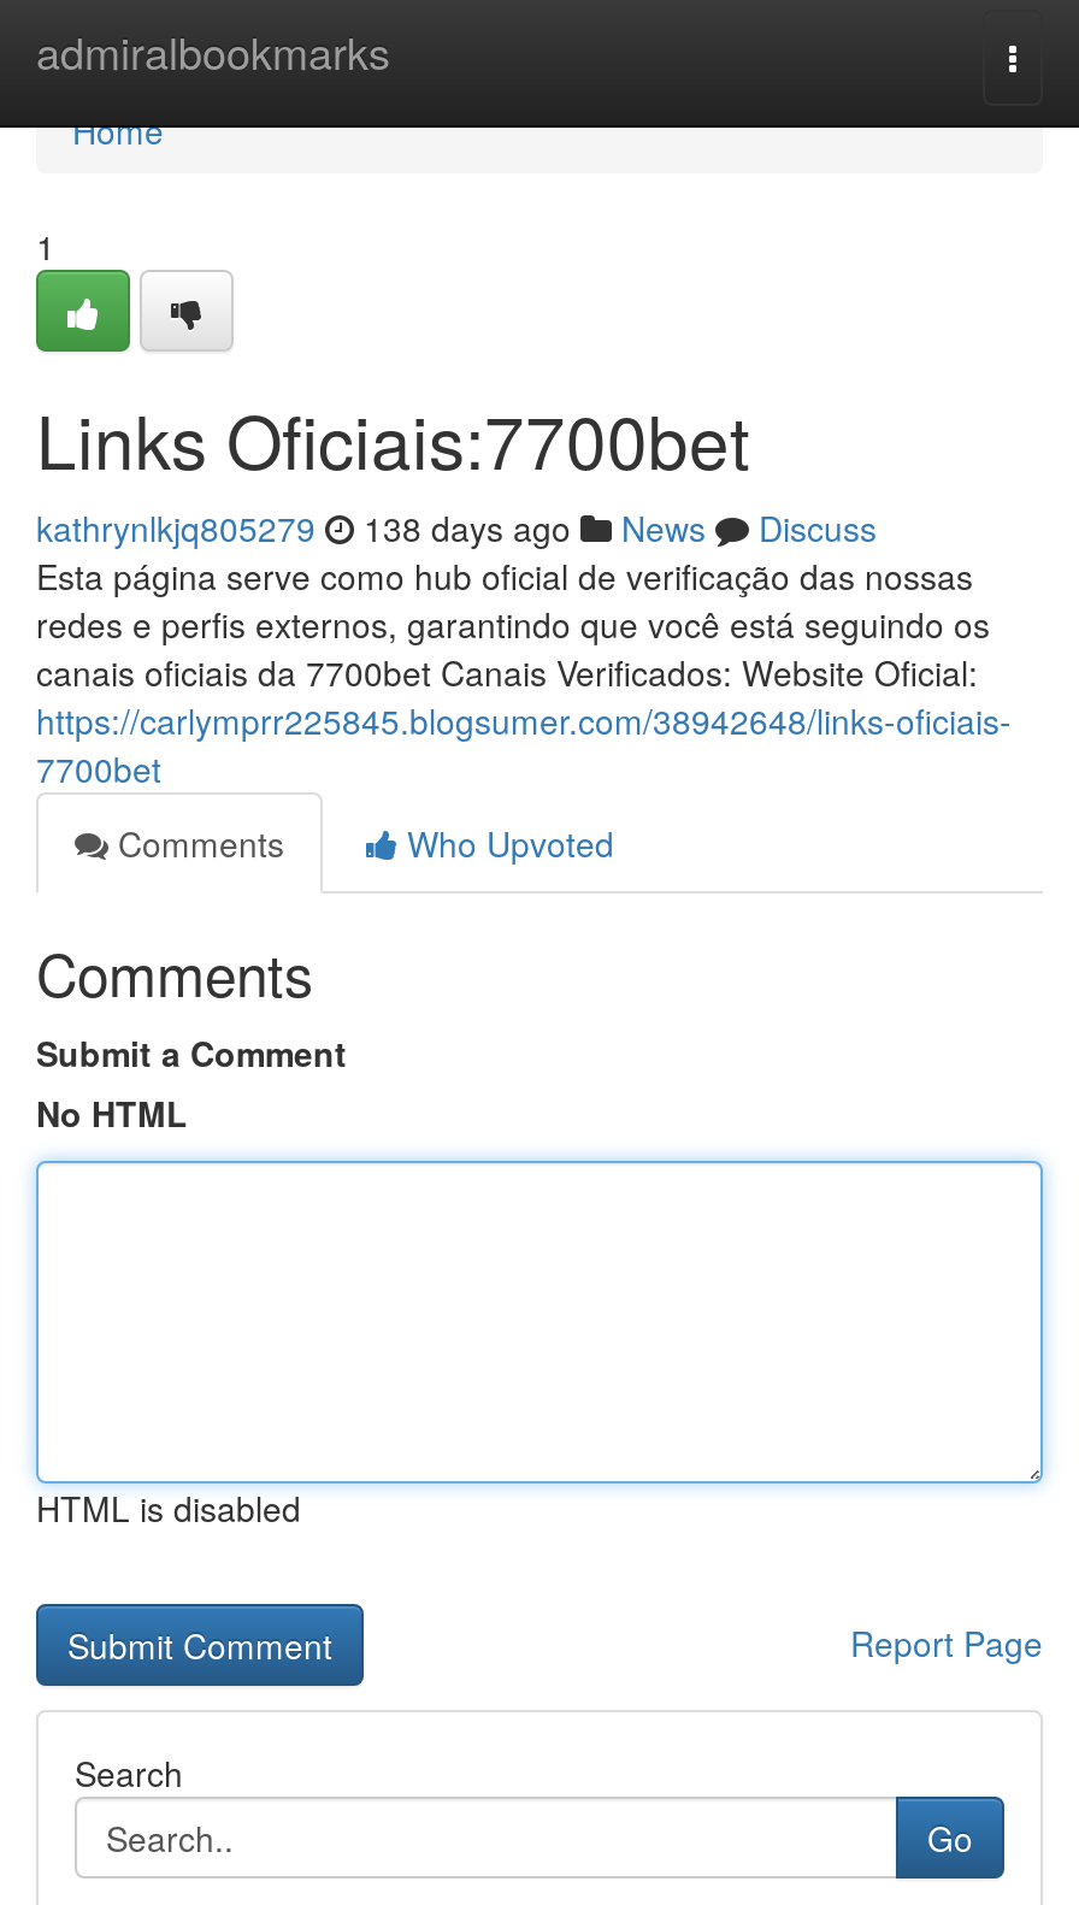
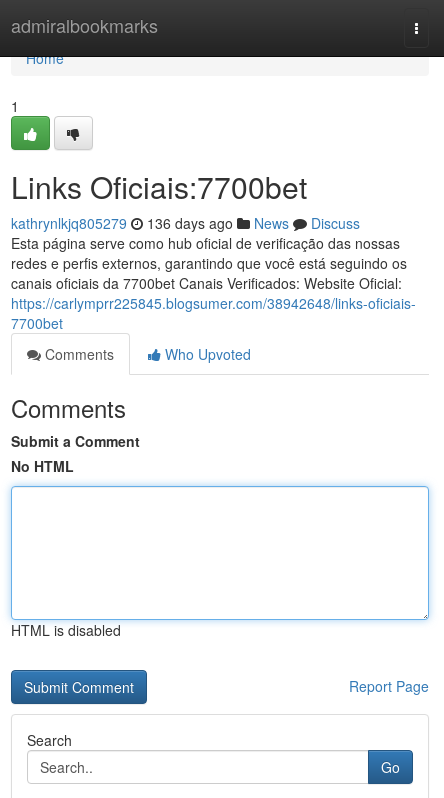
[36,503,877,552] kathrynlkjq805279 138 days ago News Discuss -> [11,213,360,233] kathrynlkjq805279 136 days ago News Discuss

